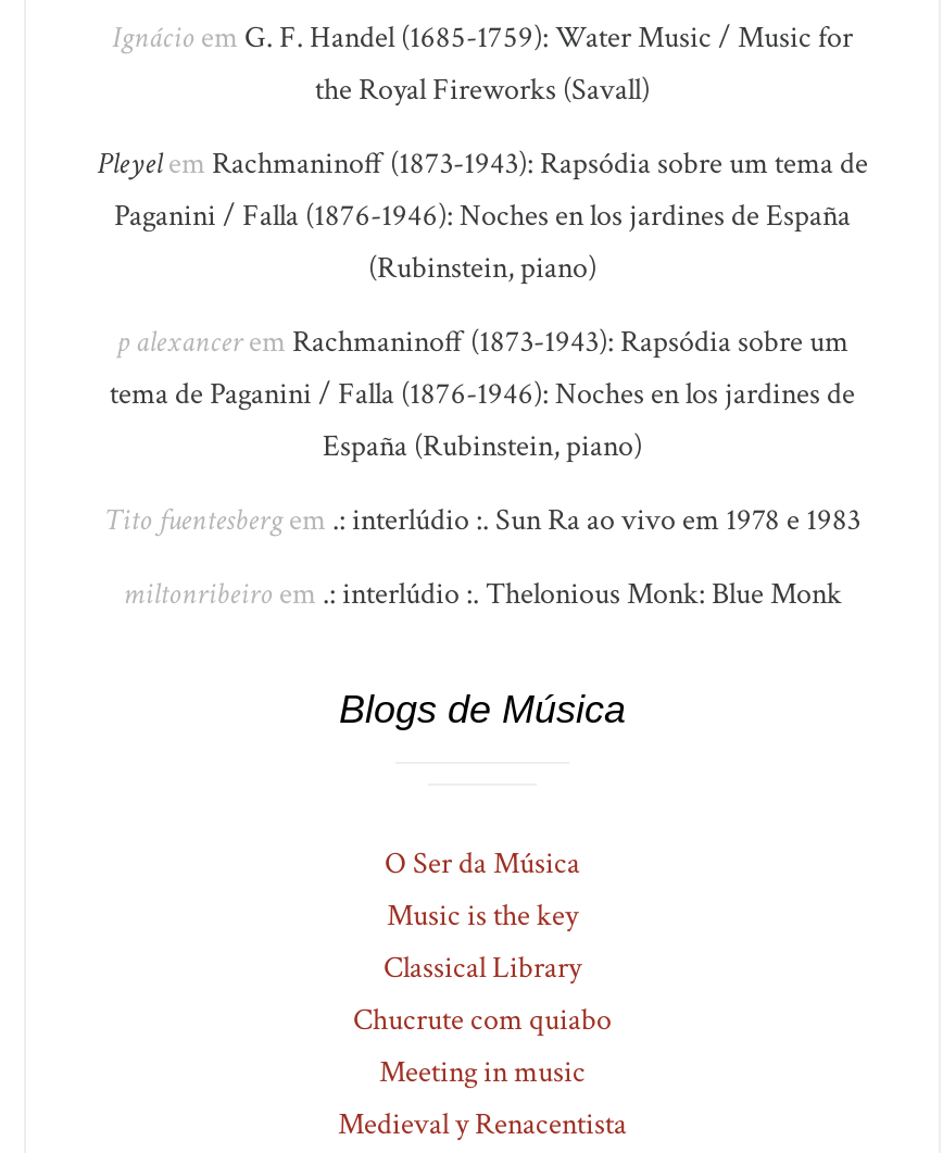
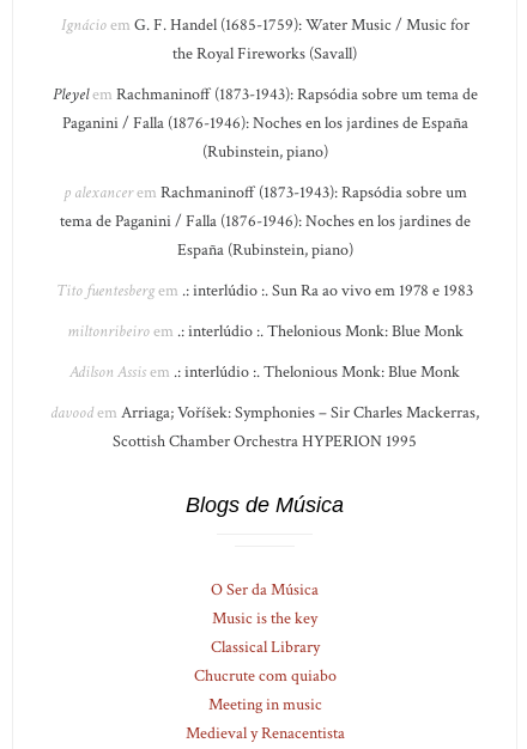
none -> [50,361,479,452] Adilson Assis em.: interlúdio :. Thelonious Monk: Blue Monk | davood em Arriaga; Voříšek: Symphonies – Sir Charles Mackerras, | Scottish Chamber Orchestra HYPERION 1995

